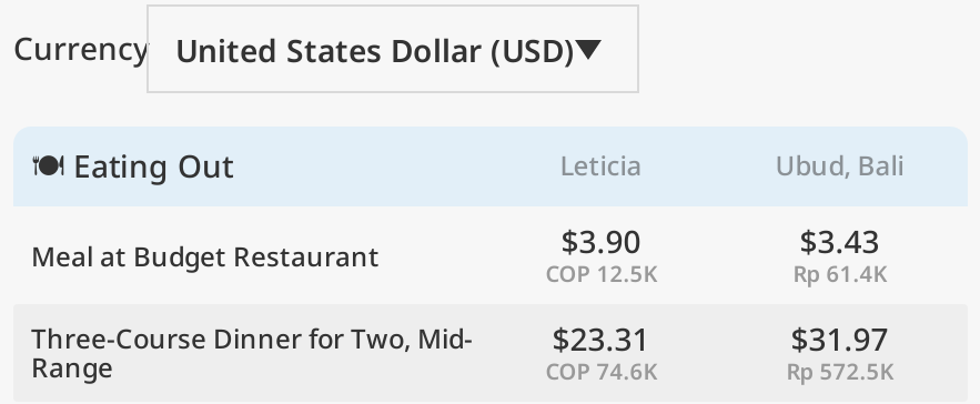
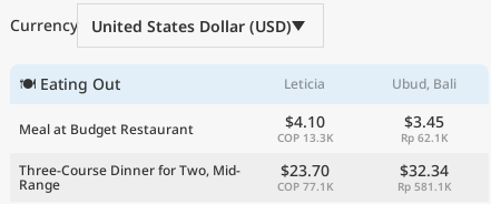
[561,220,641,262] $3.90 -> [285,111,325,132] $4.10
[800,220,879,262] $3.43 -> [404,111,444,132] $3.45
[546,258,657,289] COP 12.5K -> [277,130,333,145] COP 13.3K
[793,258,886,289] Rp 61.4K -> [401,130,448,145] Rp 62.1K
[552,318,650,360] $23.31 -> [280,160,329,181] $23.70
[791,318,888,360] $31.97 -> [400,160,449,181] $32.34
[546,356,657,387] COP 74.6K -> [277,179,333,194] COP 77.1K
[786,356,893,387] Rp 572.5K -> [398,179,451,194] Rp 581.1K

